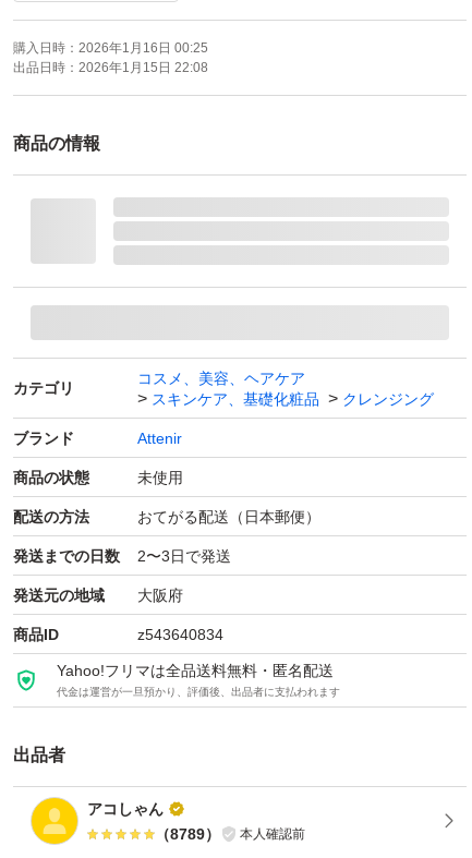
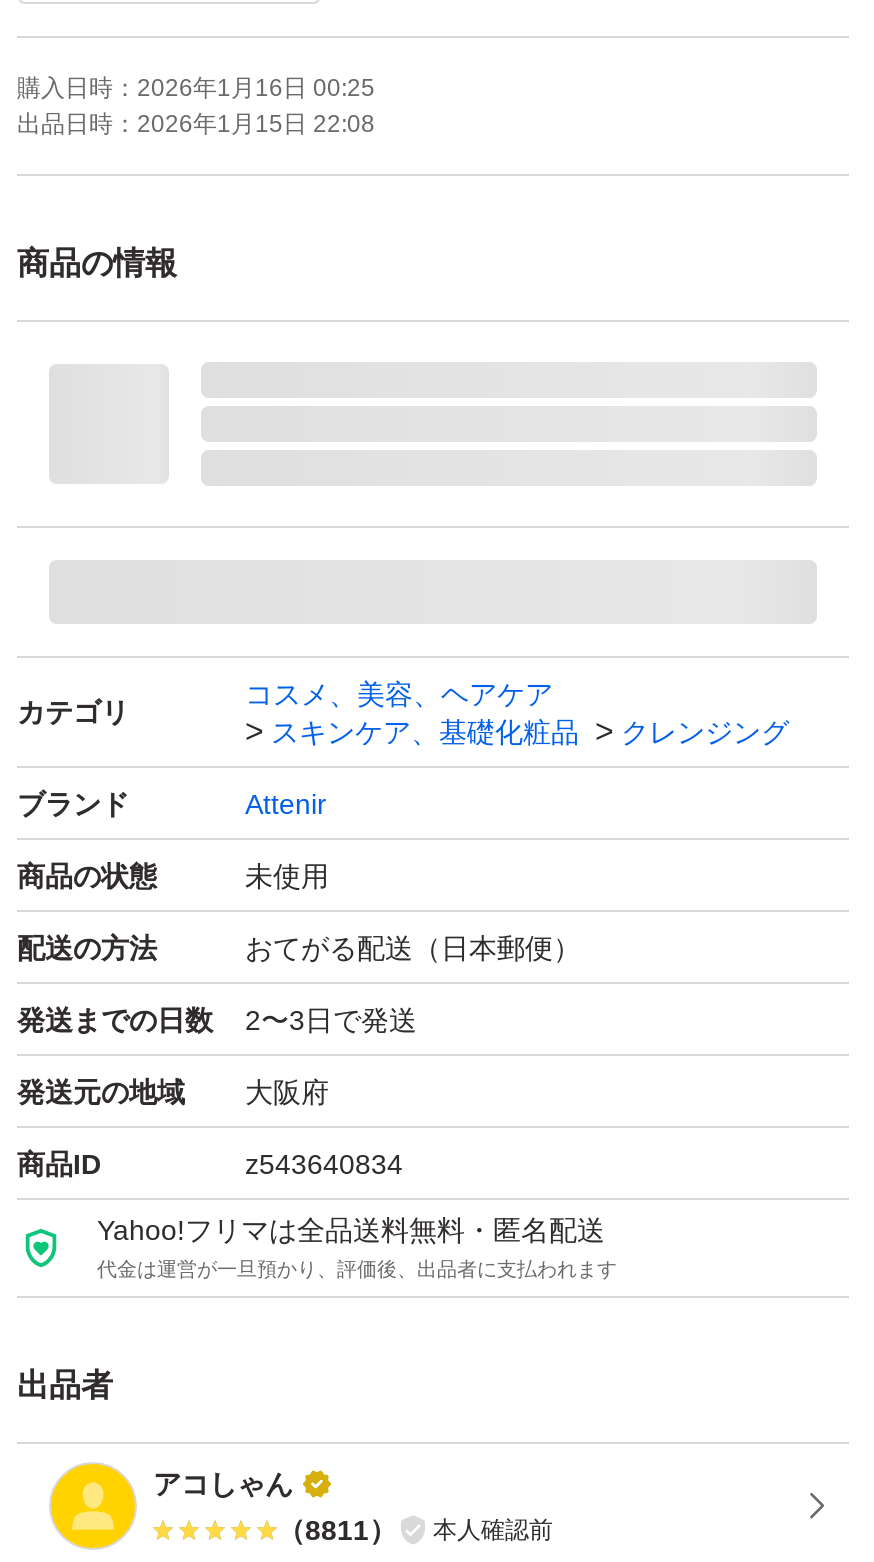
[155,825,305,843] （8789） 本人確認前 -> [277,1514,553,1546] （8811） 本人確認前

